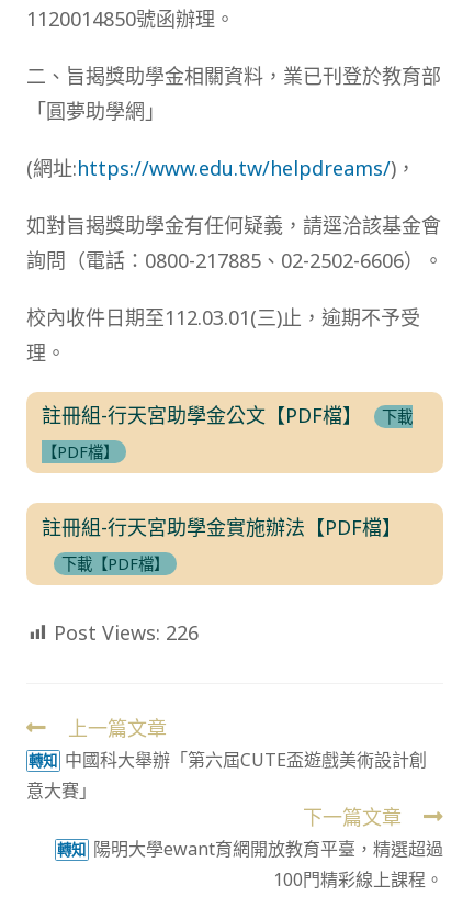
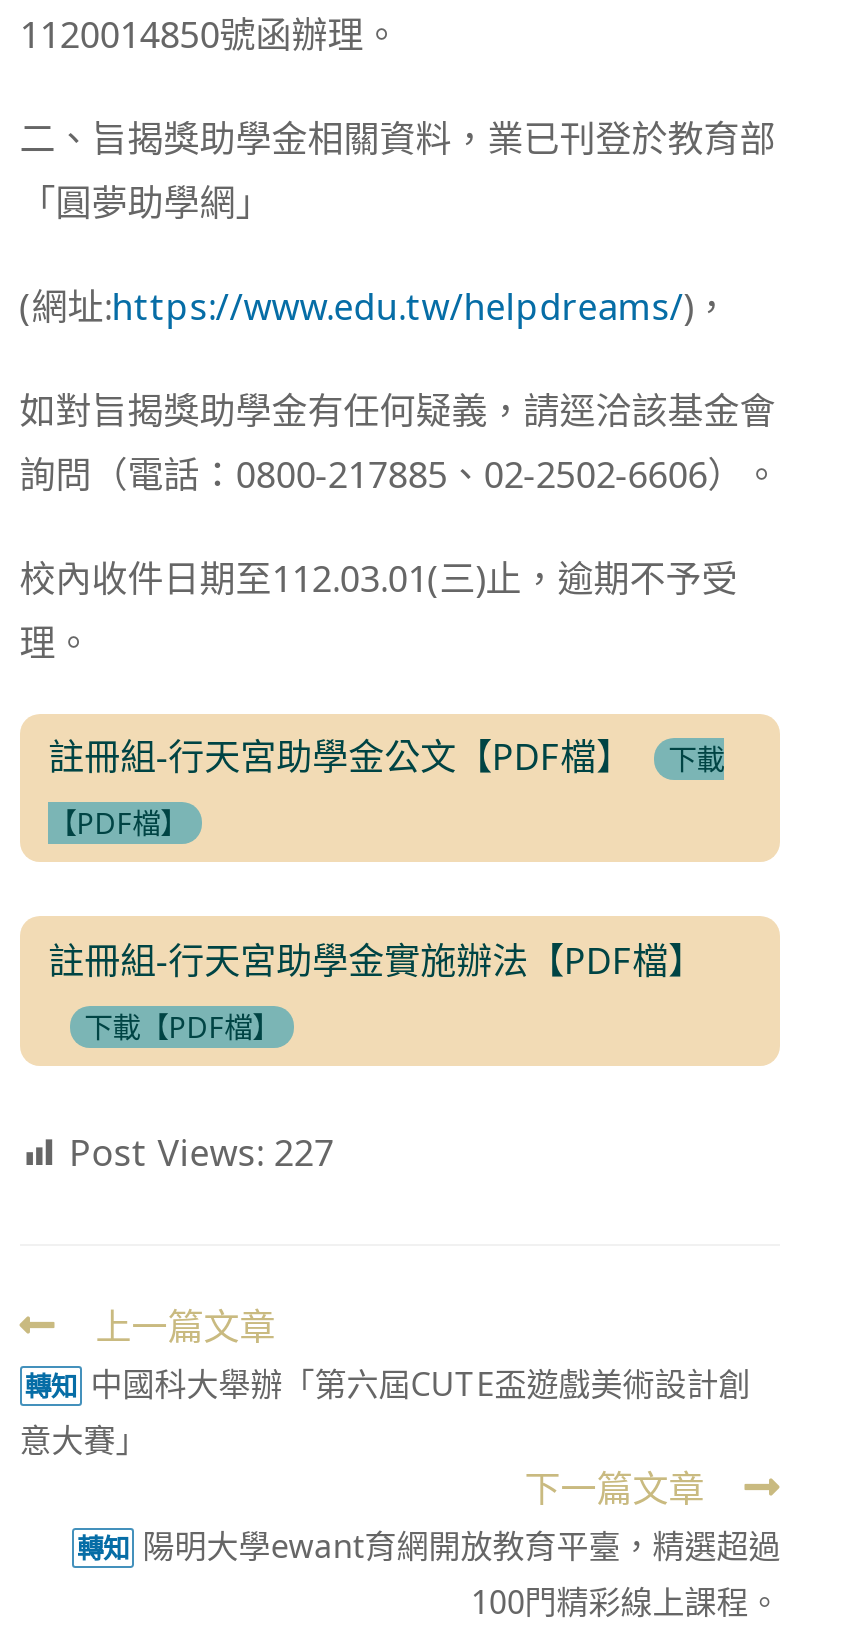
[54,619,198,646] Post Views: 226 -> [70,1128,334,1176] Post Views: 227

